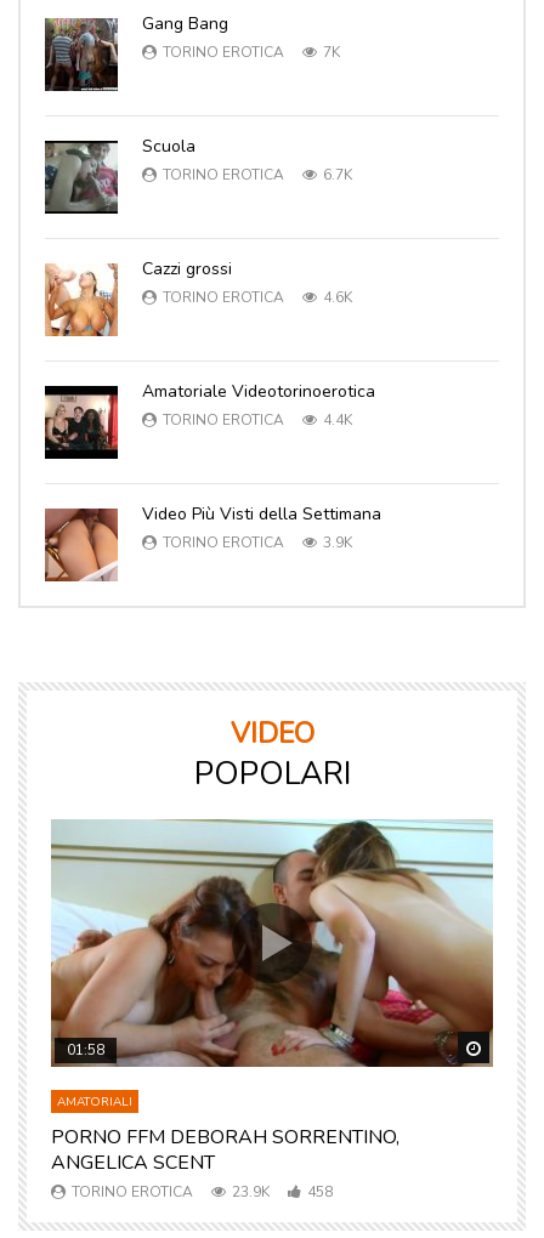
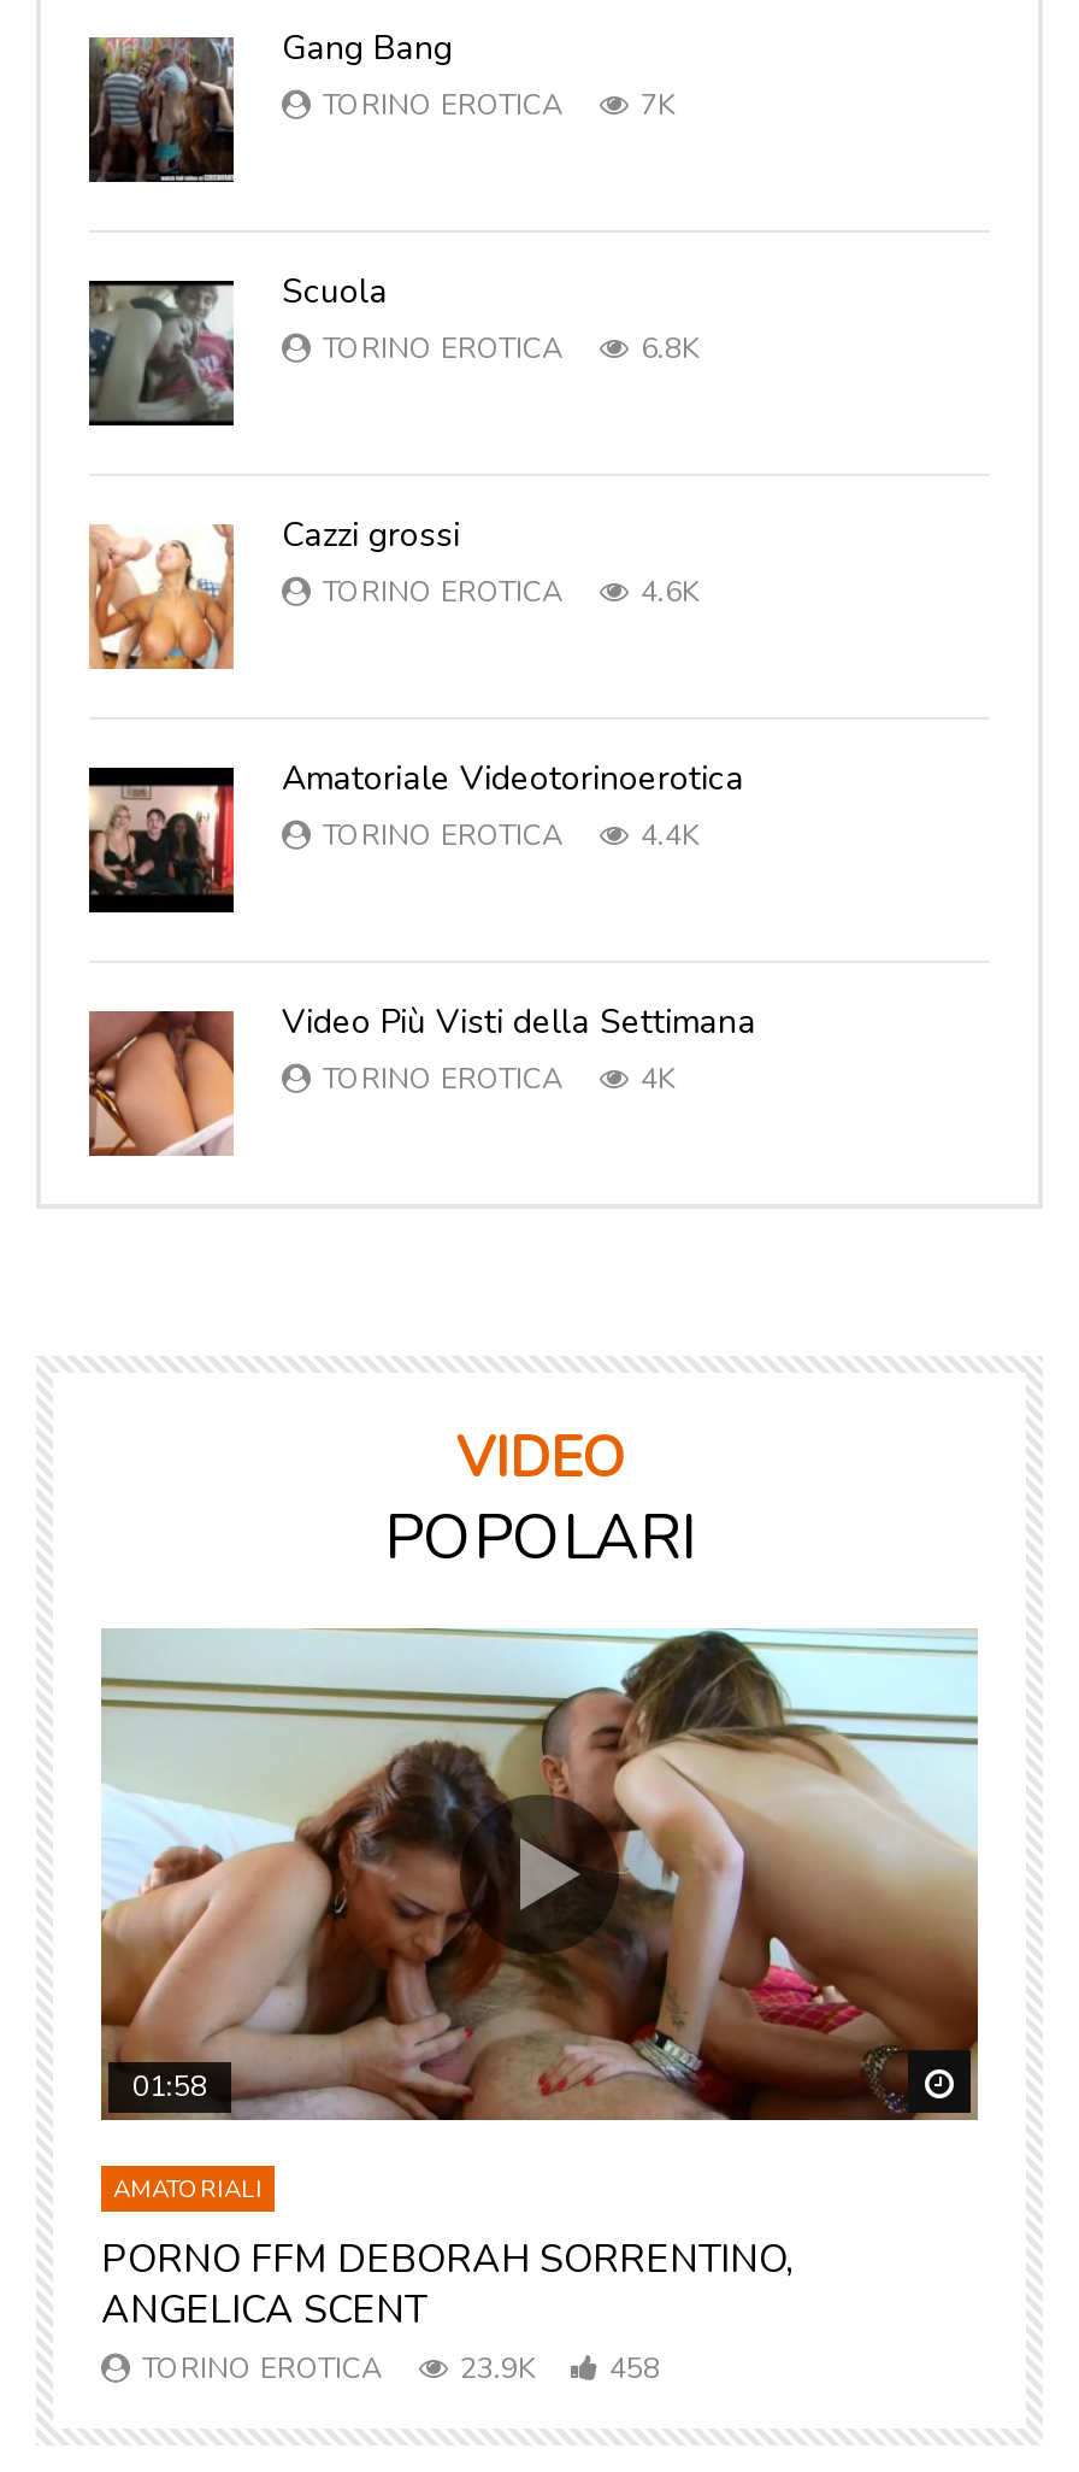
[163,165,352,184] TORINO EROTICA 6.7K -> [323,328,698,367] TORINO EROTICA 6.8K
[163,532,352,552] TORINO EROTICA 3.9K -> [323,1058,674,1097] TORINO EROTICA 4K

